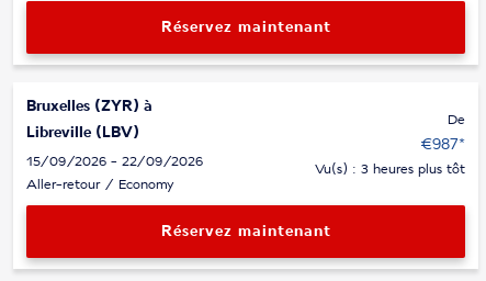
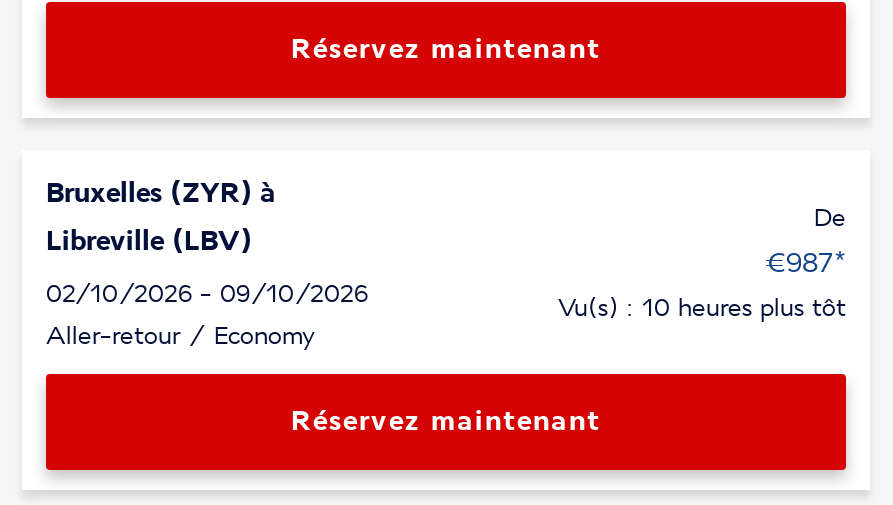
[26,154,203,170] 15/09/2026 - 22/09/2026 -> [46,280,368,310] 02/10/2026 - 09/10/2026
[315,161,465,178] Vu(s) : 3 heures plus tôt -> [558,294,846,324] Vu(s) : 10 heures plus tôt

